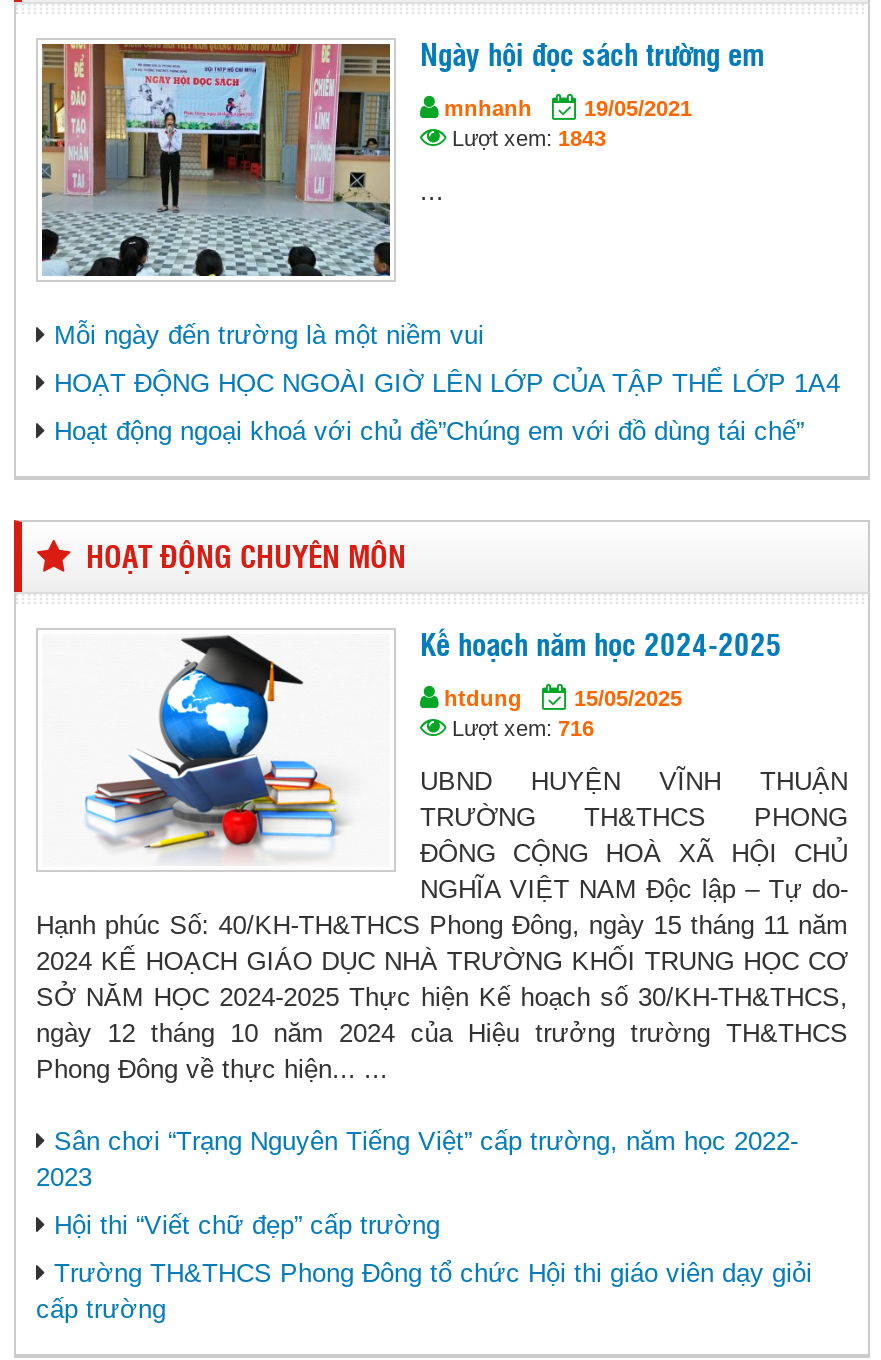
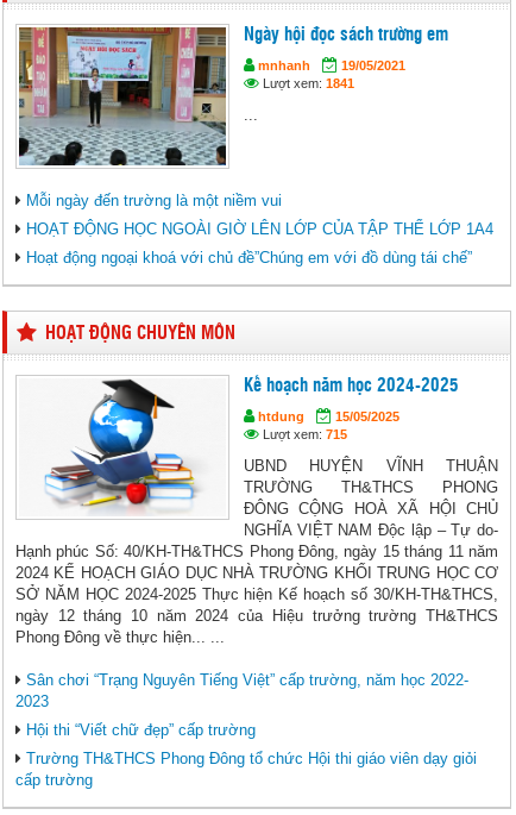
[446,125,606,149] Lượt xem: 1843 -> [259,76,354,90] Lượt xem: 1841
[446,716,594,740] Lượt xem: 716 -> [259,427,347,441] Lượt xem: 715

